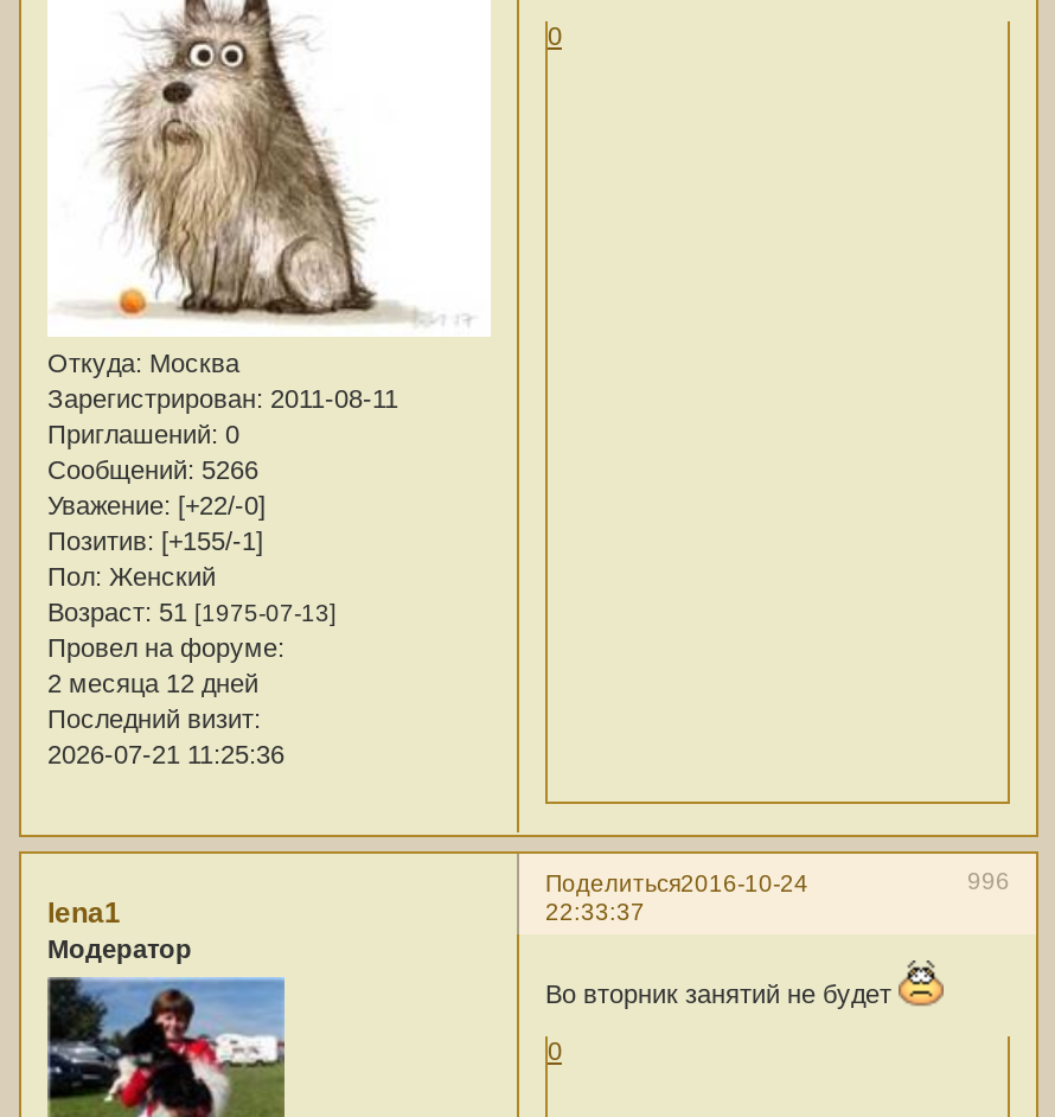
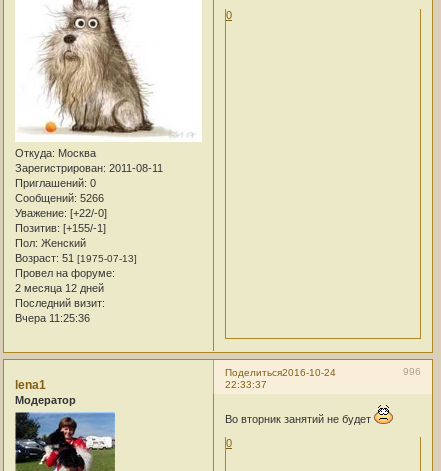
[47,740,284,768] 2026-07-21 11:25:36 -> [15,312,90,324] Вчера 11:25:36

